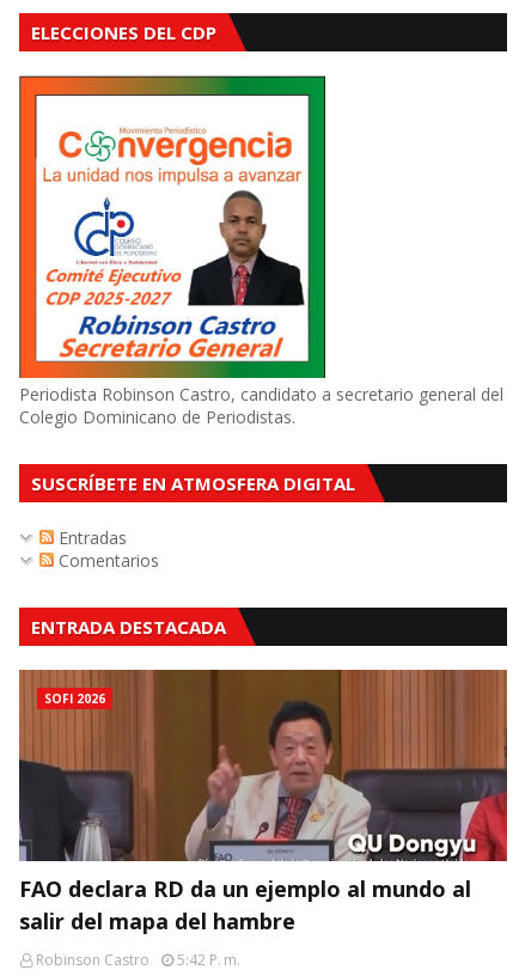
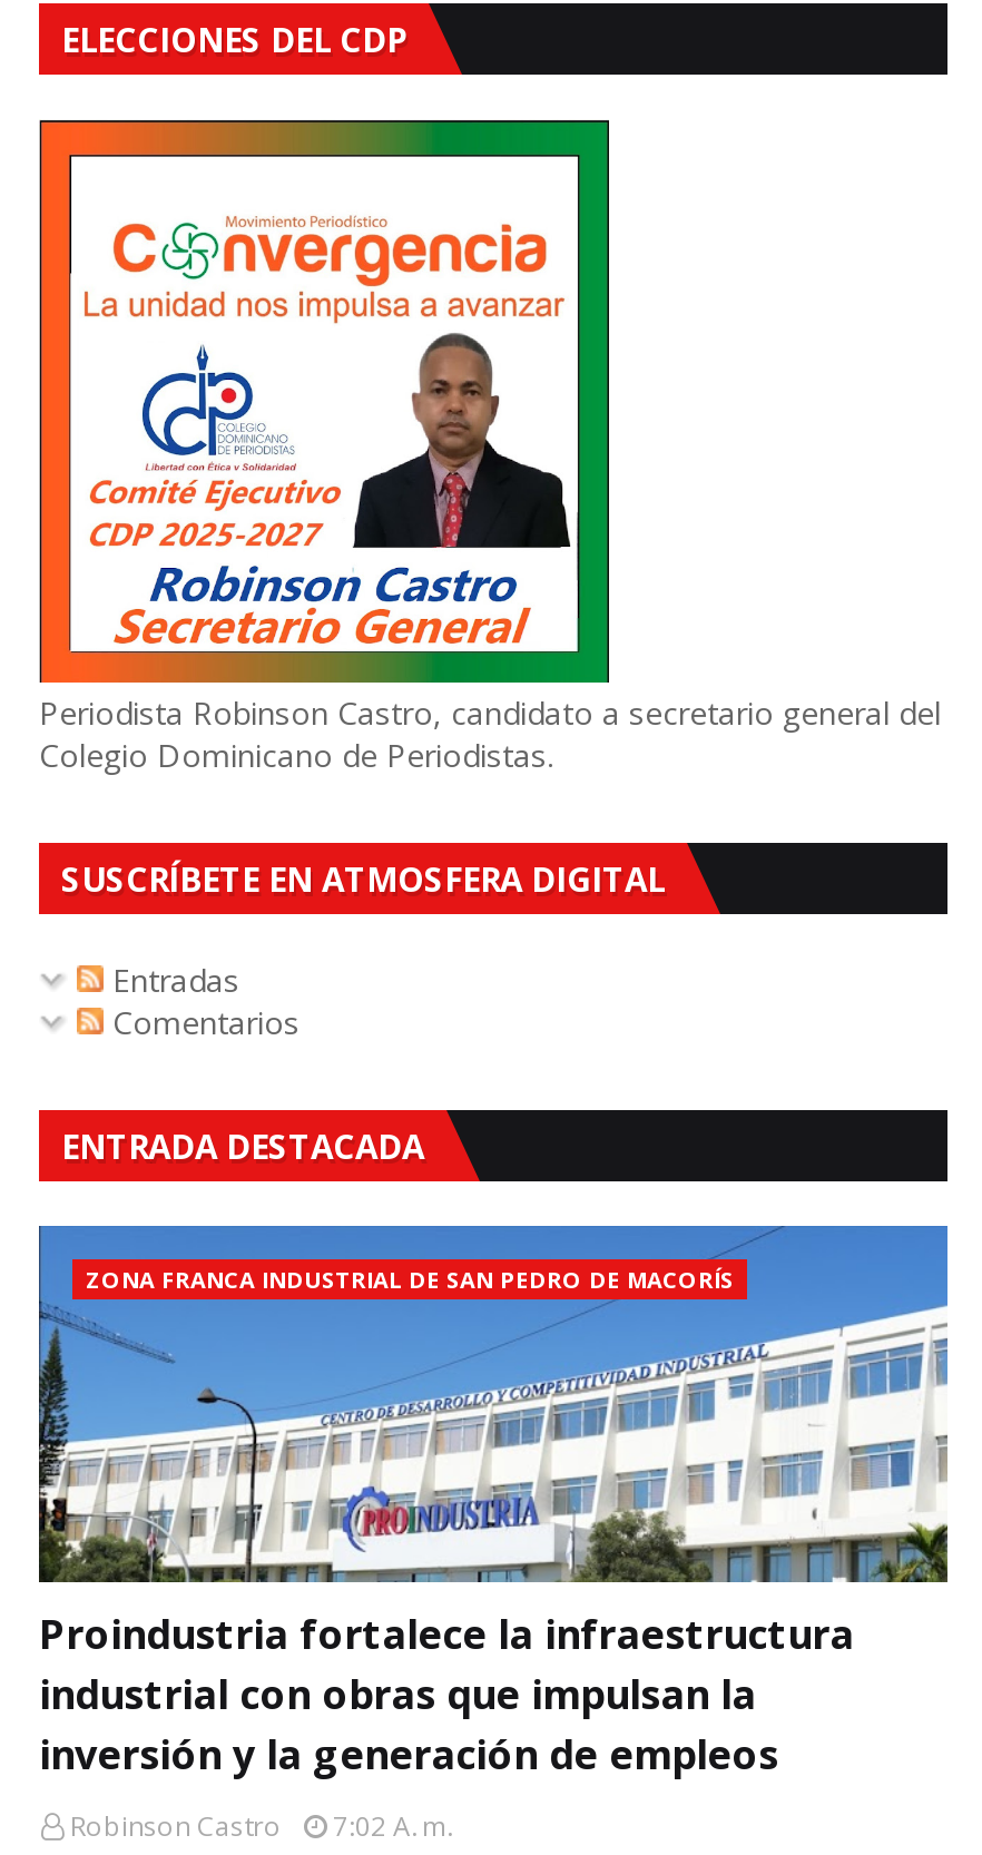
[18,669,508,862] [image] | SOFI 2026 -> [37,1224,950,1584] [image] | ZONA FRANCA INDUSTRIAL DE SAN PEDRO DE MACORÍS
[19,875,471,936] FAO declara RD da un ejemplo al mundo al | salir del mapa del hambre -> [39,1607,854,1781] Proindustria fortalece la infraestructura | industrial con obras que impulsan la | inversión y la generación de empleos
[36,950,240,970] Robinson Castro 5:42 P. M. -> [70,1808,453,1846] Robinson Castro 7:02 A. M.

